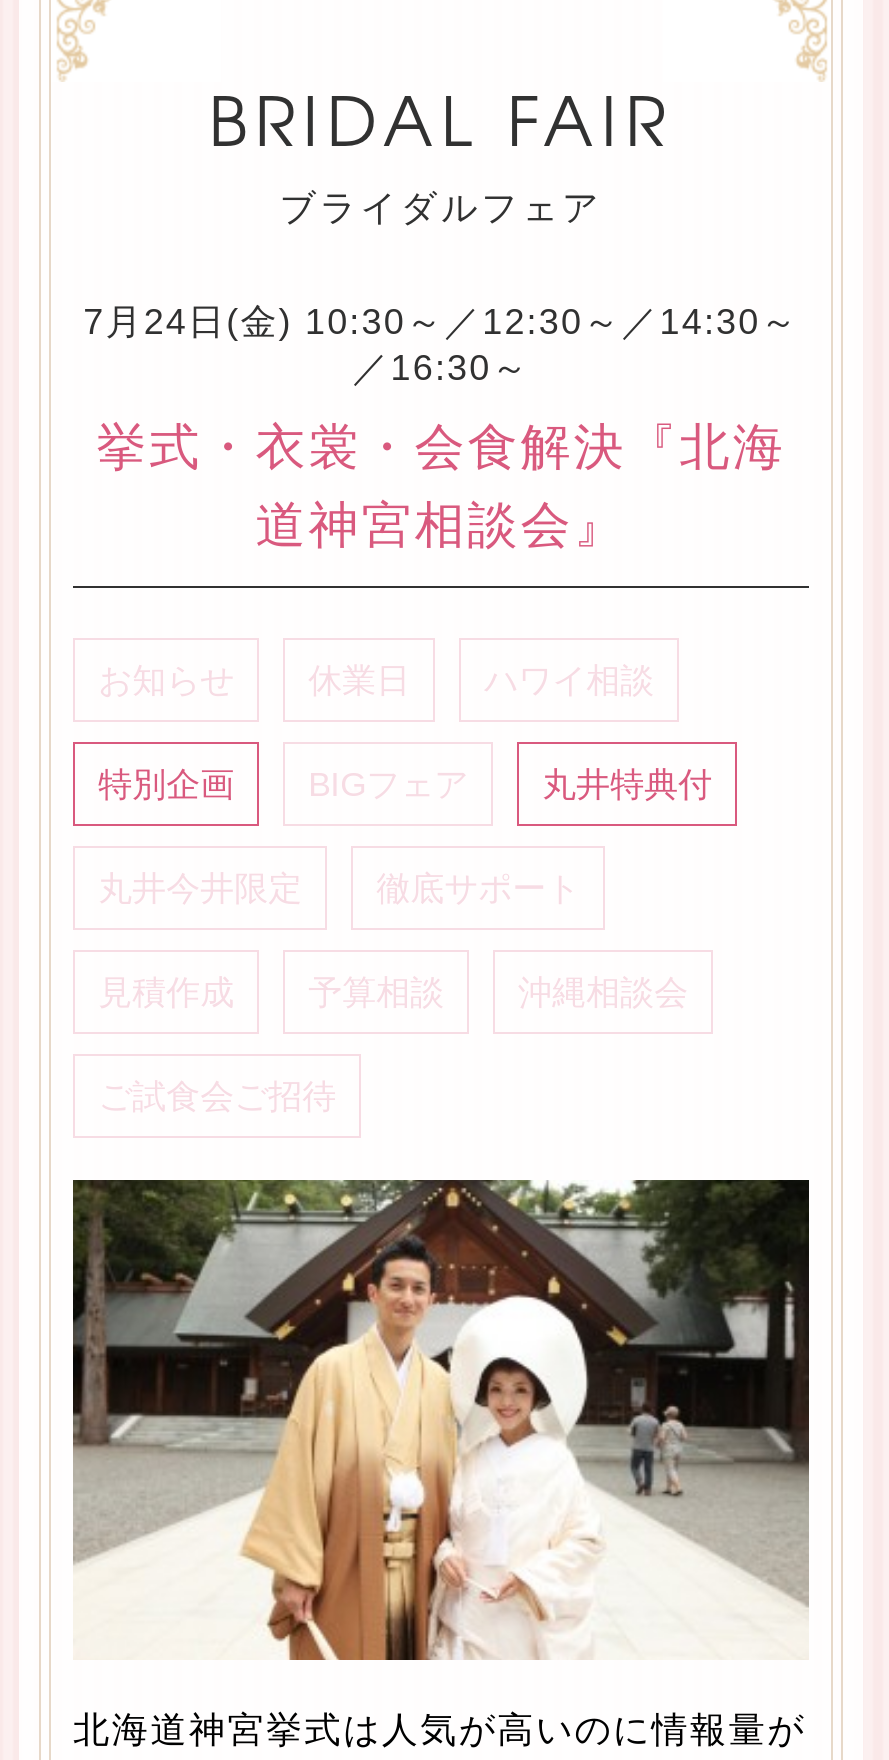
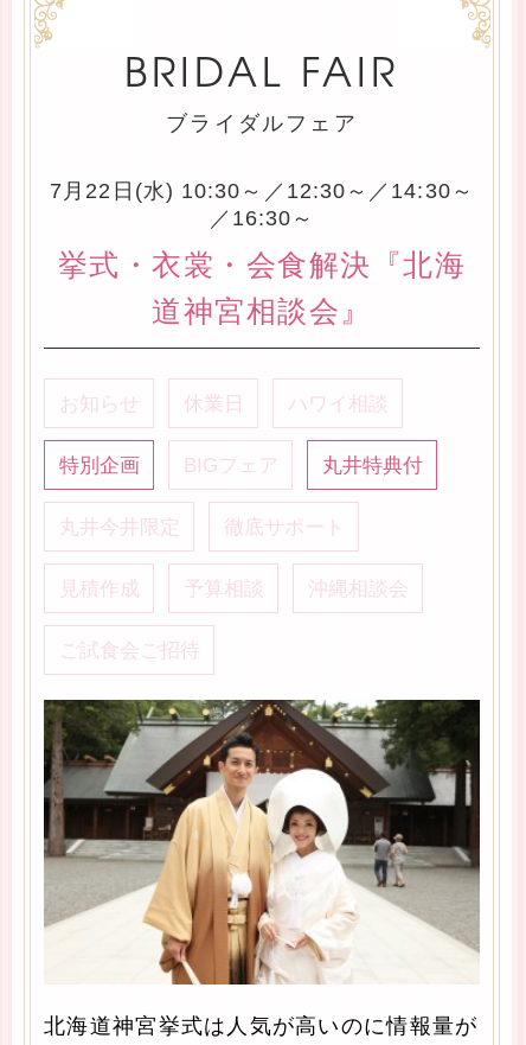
[83,302,799,342] 7月24日(金) 10:30～／12:30～／14:30～ -> [50,179,474,203] 7月22日(水) 10:30～／12:30～／14:30～

